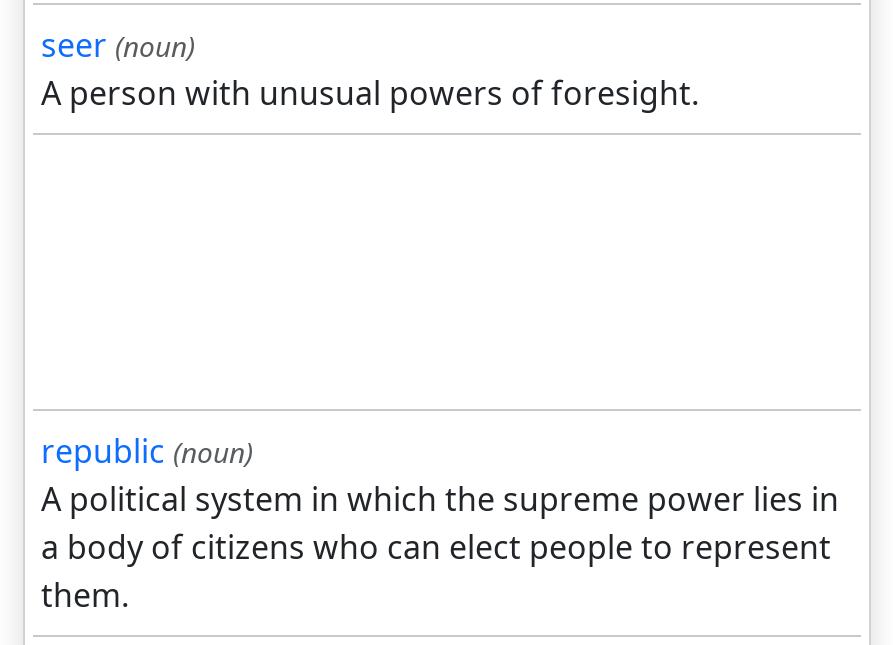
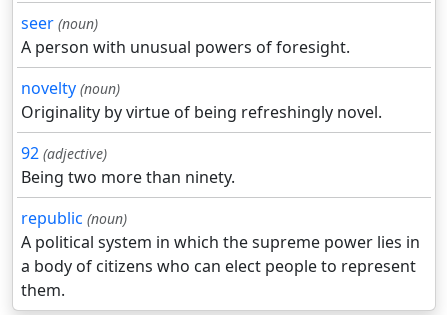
none -> [21,77,382,188] novelty (noun) | Originality by virtue of being refreshingly novel. | 92 (adjective) | Being two more than ninety.

